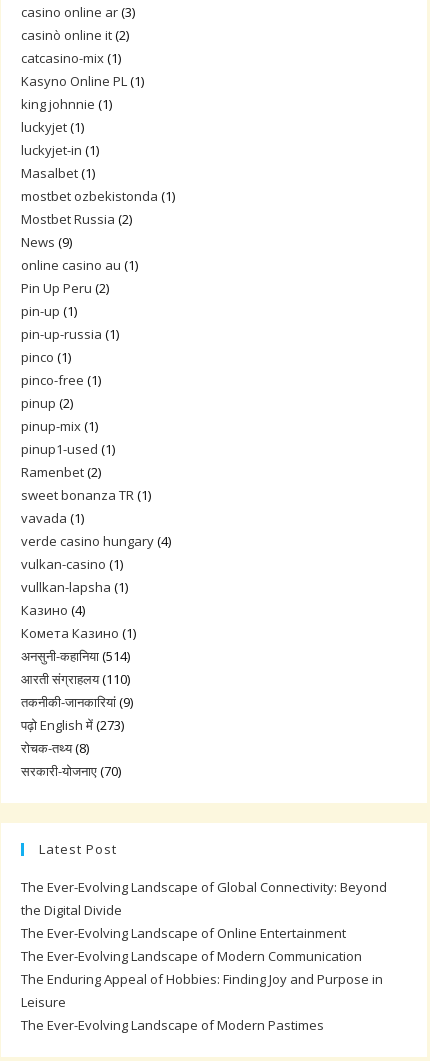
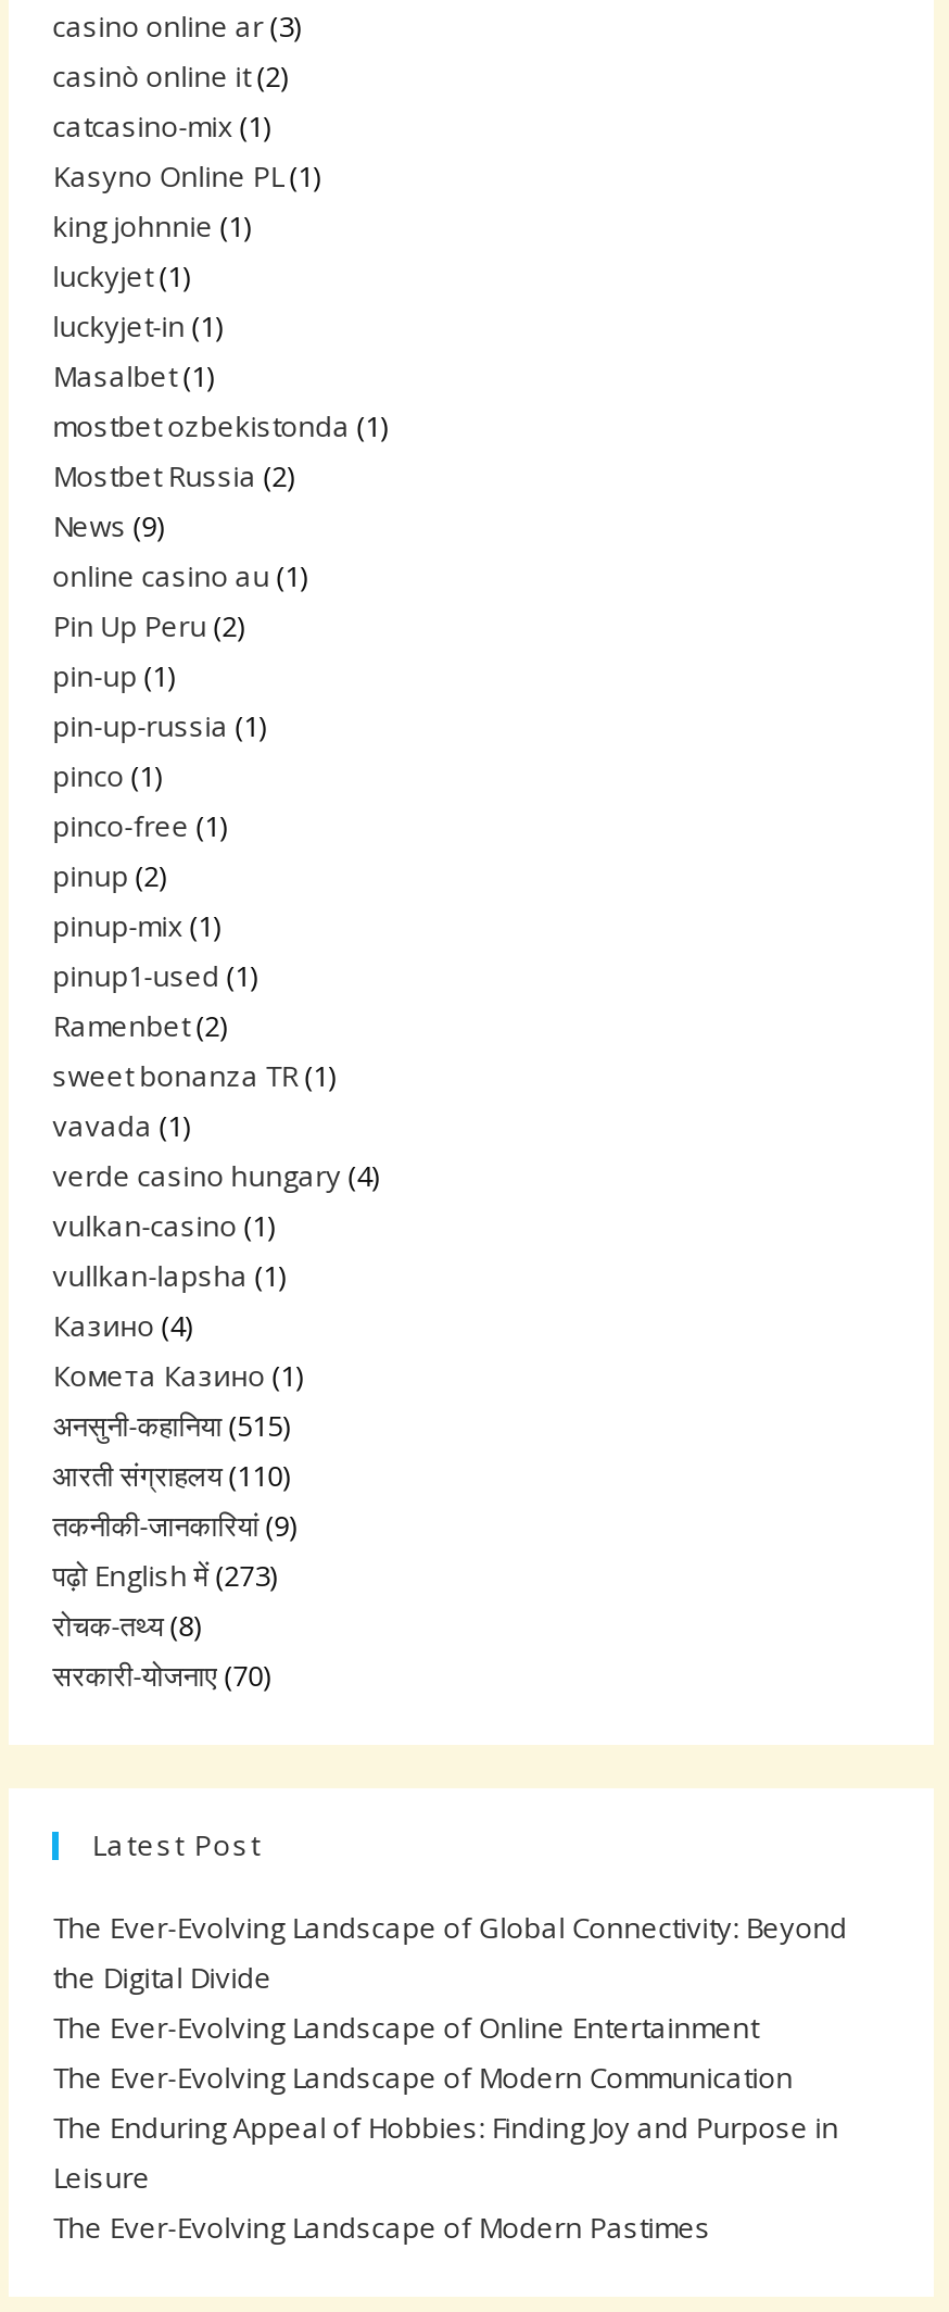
[21,647,130,665] अनसुनी-कहानिया (514) -> [53,1406,289,1445] अनसुनी-कहानिया (515)

